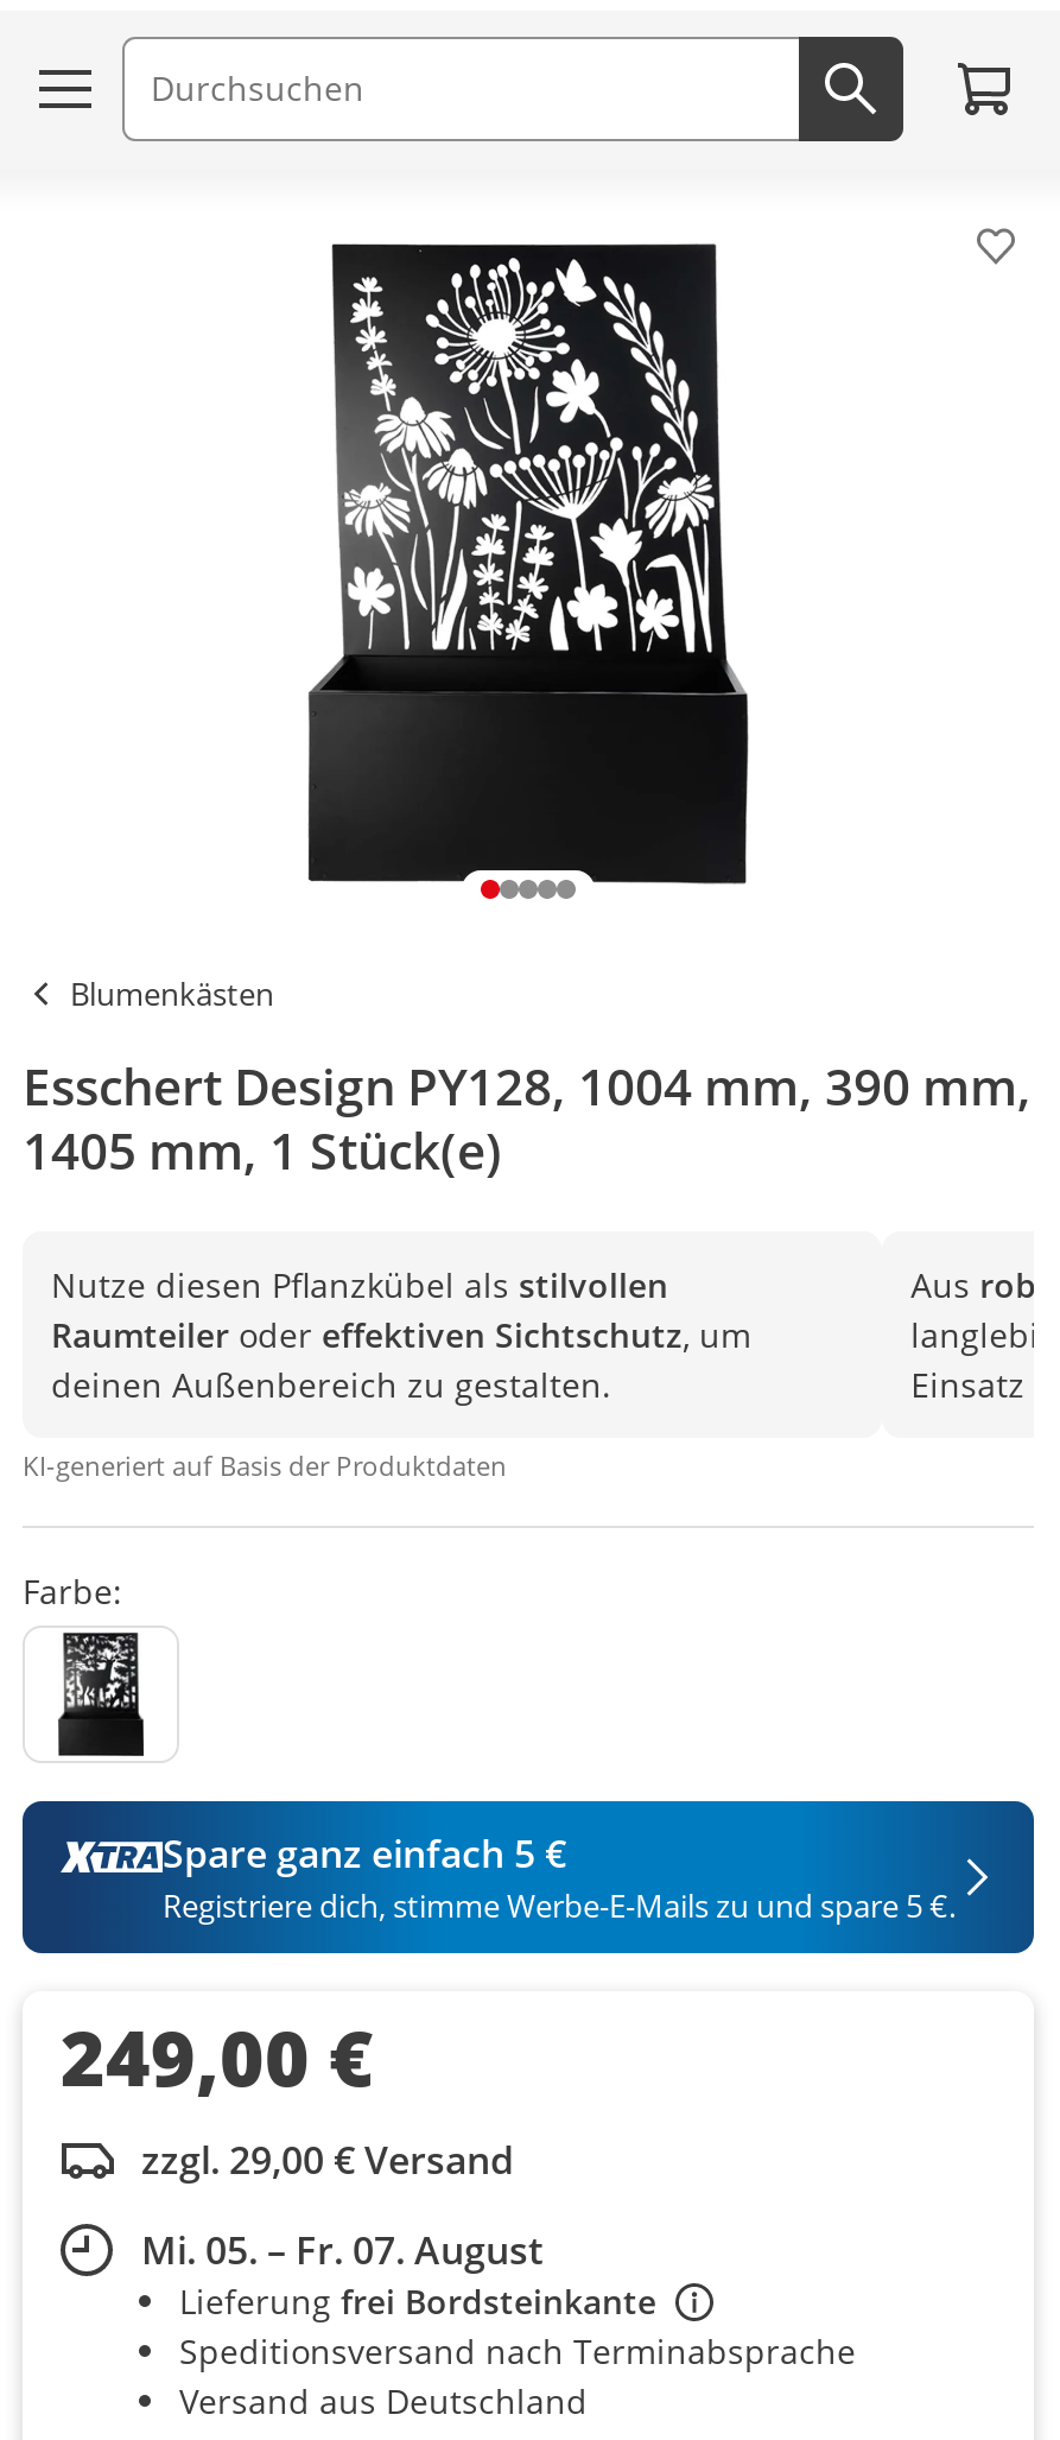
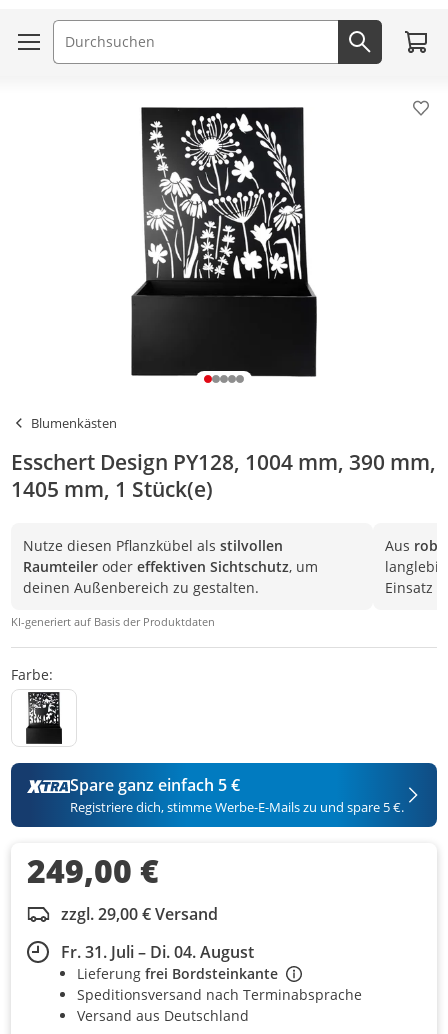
[141,2224,542,2276] Mi. 05. – Fr. 07. August -> [61,941,254,963] Fr. 31. Juli – Di. 04. August

